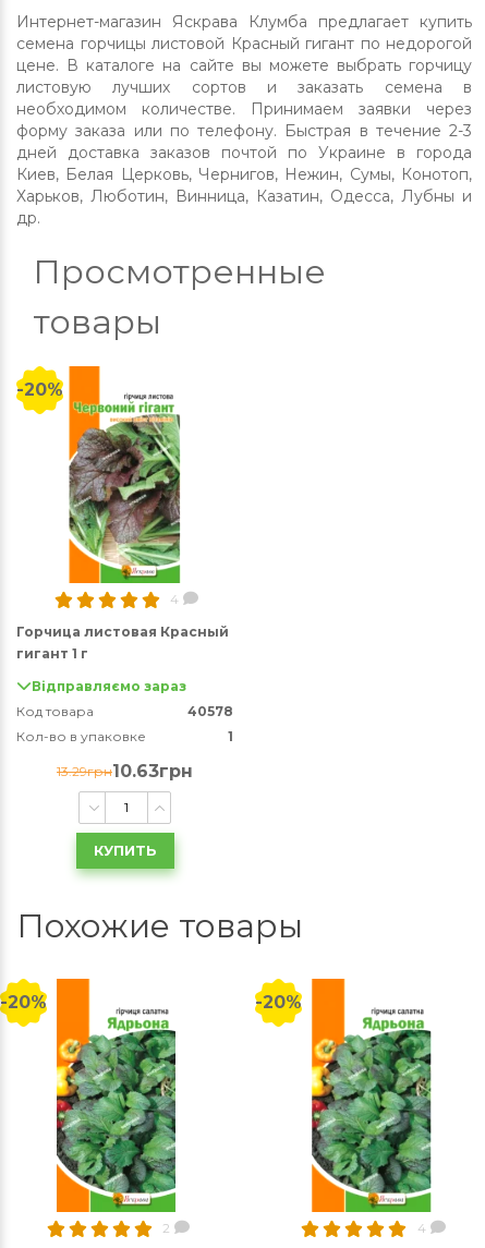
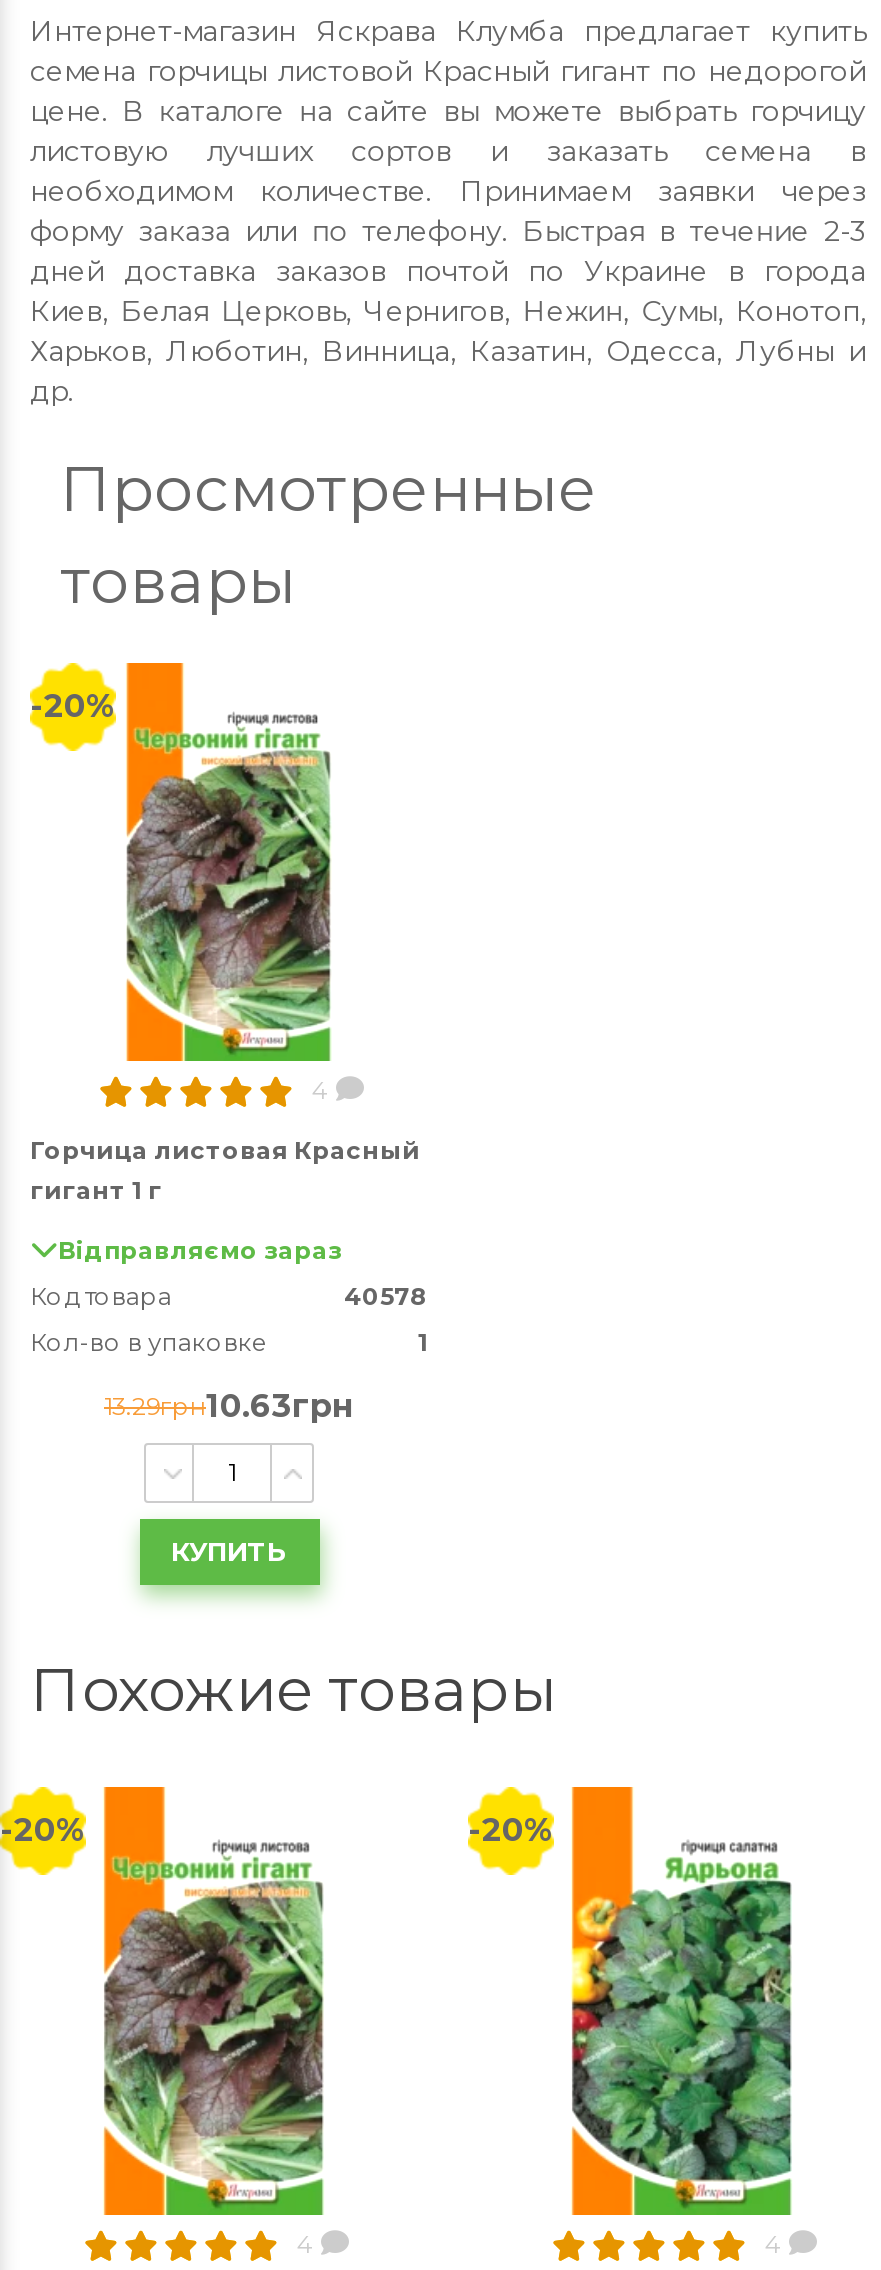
[56,1016,177,1236] [image] | 2 -> [102,1857,324,2259] [image] | 4

